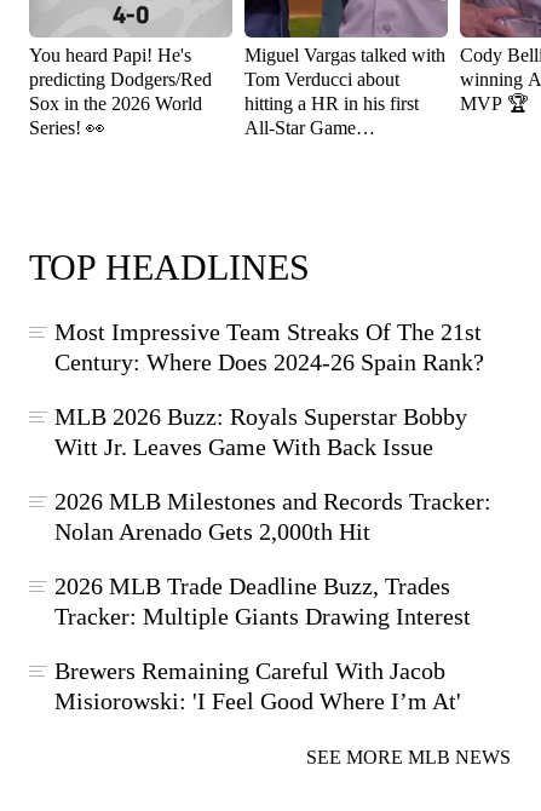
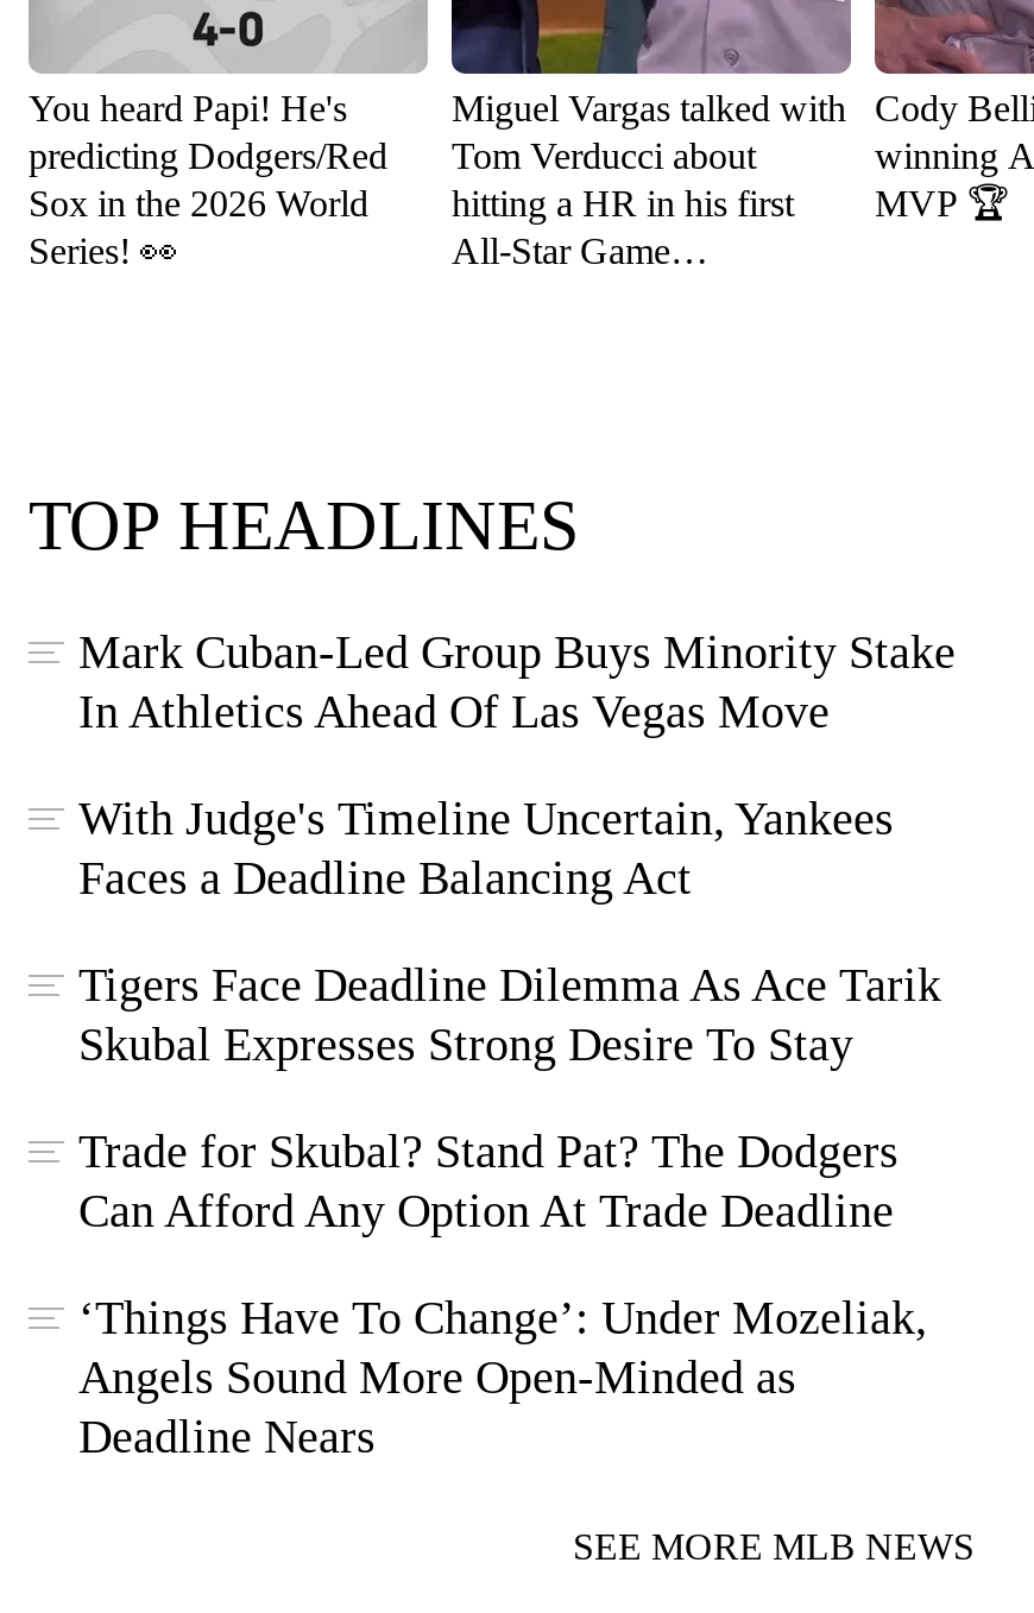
[54,318,484,375] Most Impressive Team Streaks Of The 21st | Century: Where Does 2024-26 Spain Rank? -> [78,625,956,736] Mark Cuban-Led Group Buys Minority Stake | In Athletics Ahead Of Las Vegas Move
[54,403,467,460] MLB 2026 Buzz: Royals Superstar Bobby | Witt Jr. Leaves Game With Back Issue -> [78,791,894,903] With Judge's Timeline Uncertain, Yankees | Faces a Deadline Balancing Act
[54,488,491,544] 2026 MLB Milestones and Records Tracker: | Nolan Arenado Gets 2,000th Hit -> [78,958,941,1069] Tigers Face Deadline Dilemma As Ace Tarik | Skubal Expresses Strong Desire To Stay
[54,572,471,629] 2026 MLB Trade Deadline Buzz, Trades | Tracker: Multiple Giants Drawing Interest -> [78,1124,899,1236] Trade for Skubal? Stand Pat? The Dodgers | Can Afford Any Option At Trade Deadline
[54,657,461,714] Brewers Remaining Careful With Jacob | Misiorowski: 'I Feel Good Where I’m At' -> [78,1290,927,1462] ‘Things Have To Change’: Under Mozeliak, | Angels Sound More Open-Minded as | Deadline Nears

